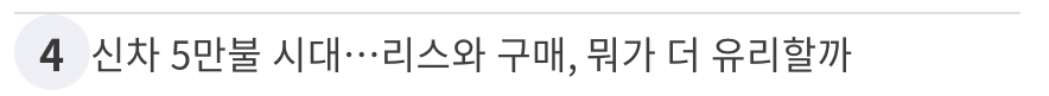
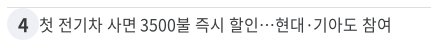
[39,20,853,84] 4 신차 5만불 시대…리스와 구매, 뭐가 더 유리할까 -> [17,11,392,38] 4 첫 전기차 사면 3500불 즉시 할인…현대·기아도 참여

